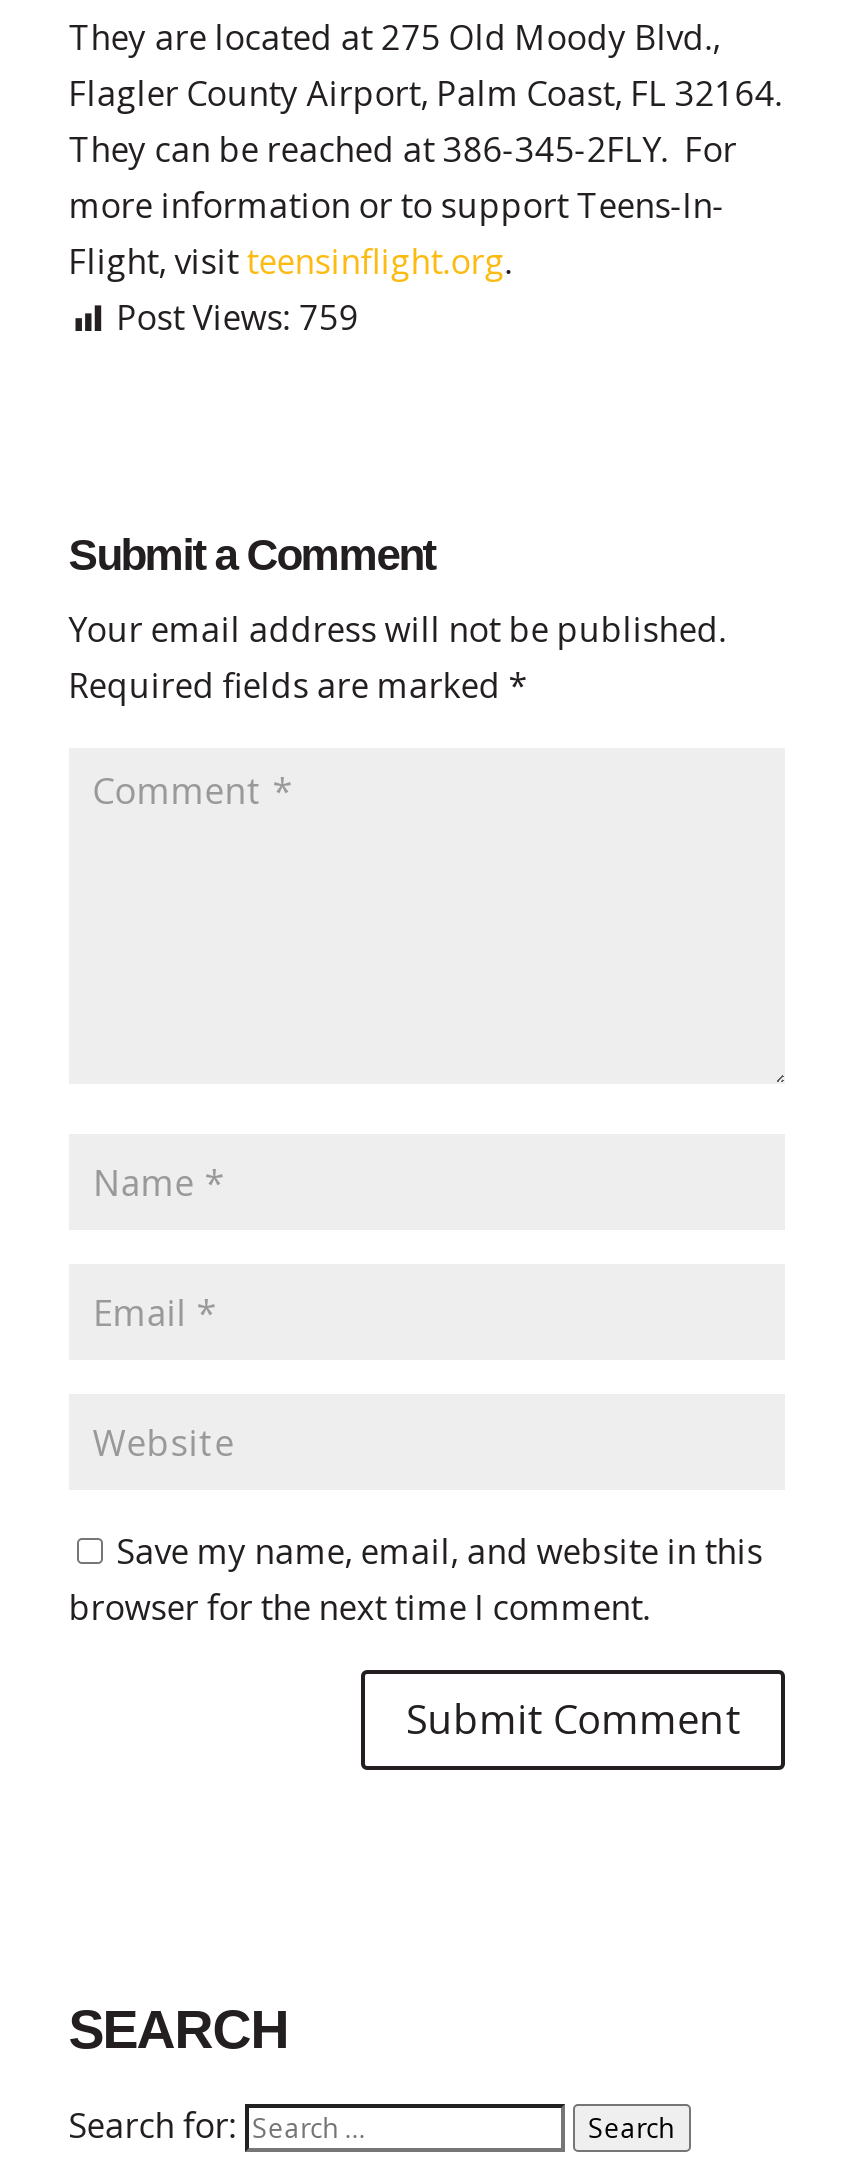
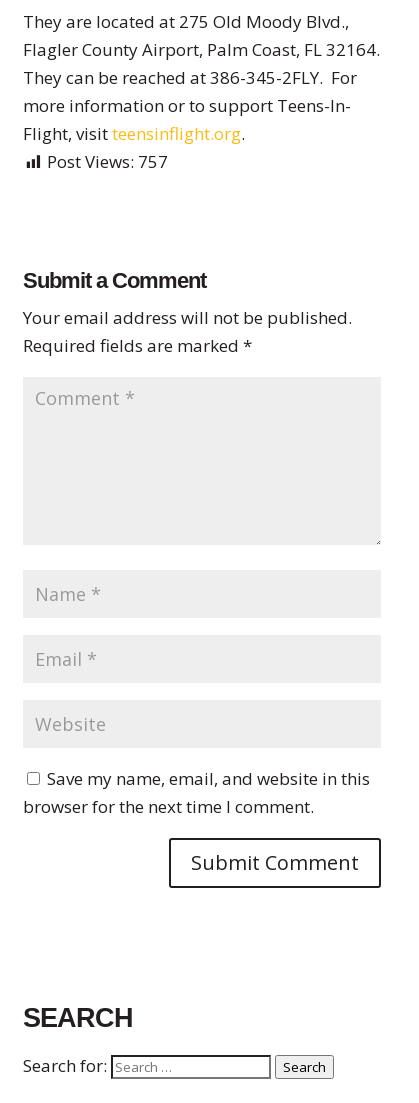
[117,295,359,341] Post Views: 759 -> [47,150,168,173] Post Views: 757

